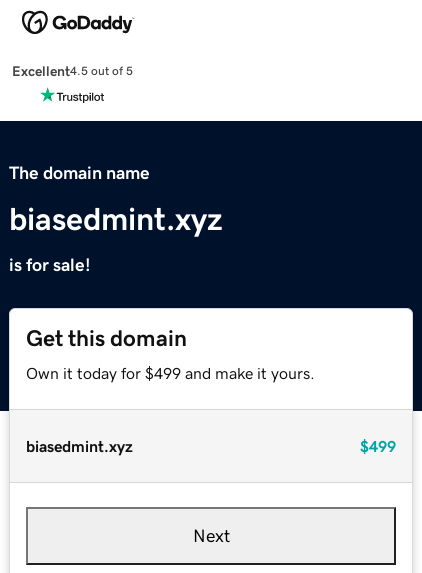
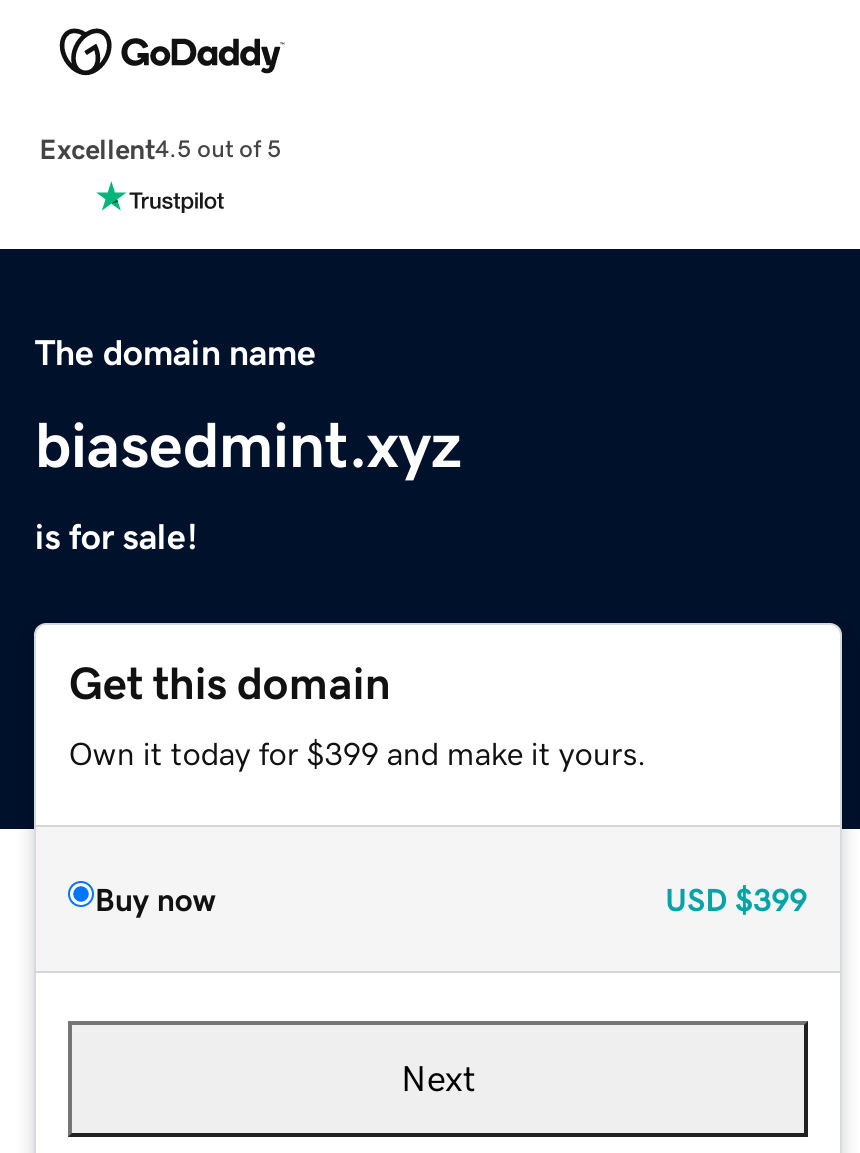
[26,365,315,381] Own it today for $499 and make it yours. -> [69,736,647,768] Own it today for $399 and make it yours.
[26,438,396,454] biasedmint.xyz | $499 -> [95,882,807,914] Buy now | USD $399

